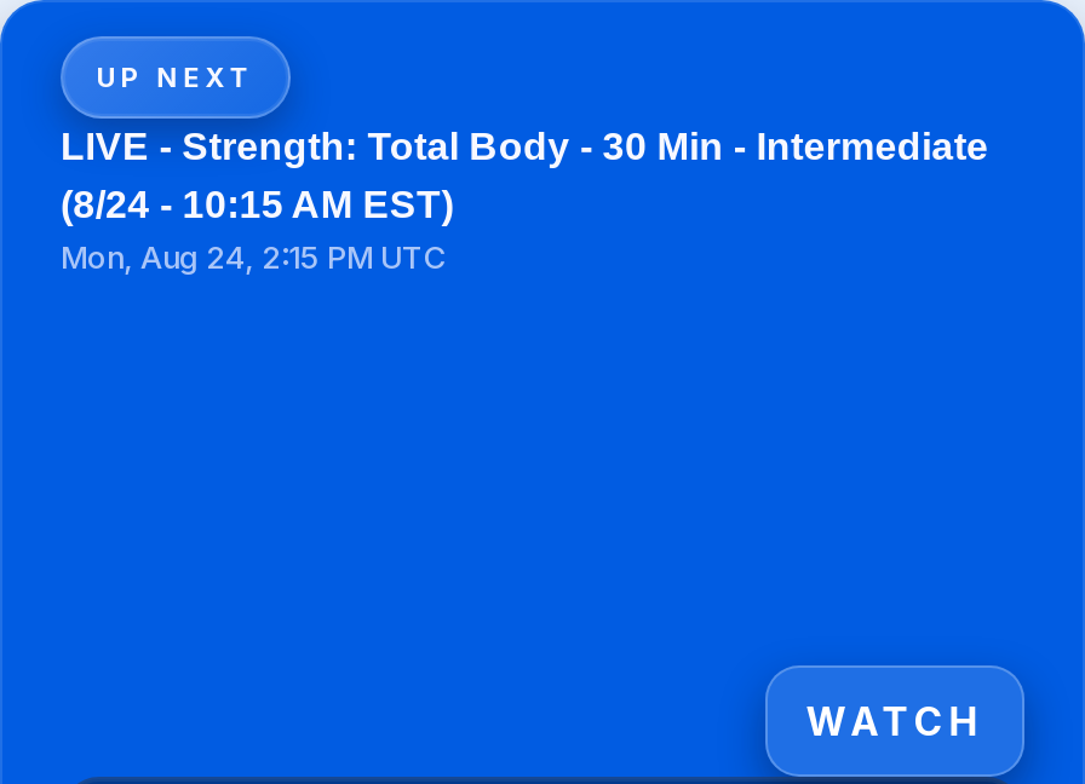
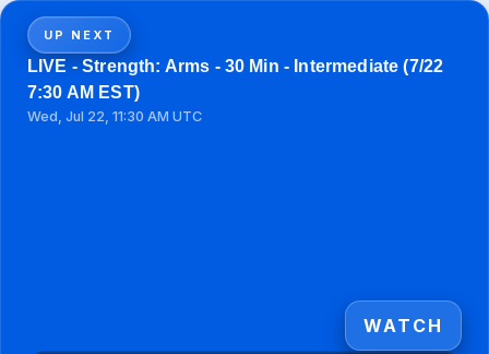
[61,126,989,276] LIVE - Strength: Total Body - 30 Min - Intermediate | (8/24 - 10:15 AM EST) | Mon, Aug 24, 2:15 PM UTC -> [27,57,443,125] LIVE - Strength: Arms - 30 Min - Intermediate (7/22 | 7:30 AM EST) | Wed, Jul 22, 11:30 AM UTC

